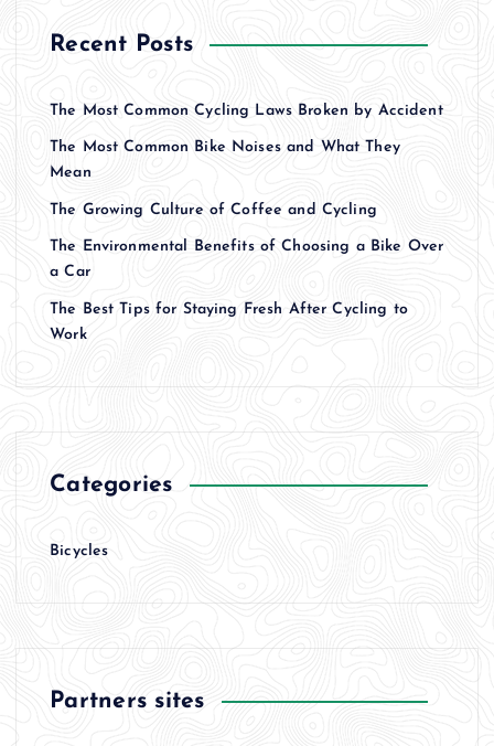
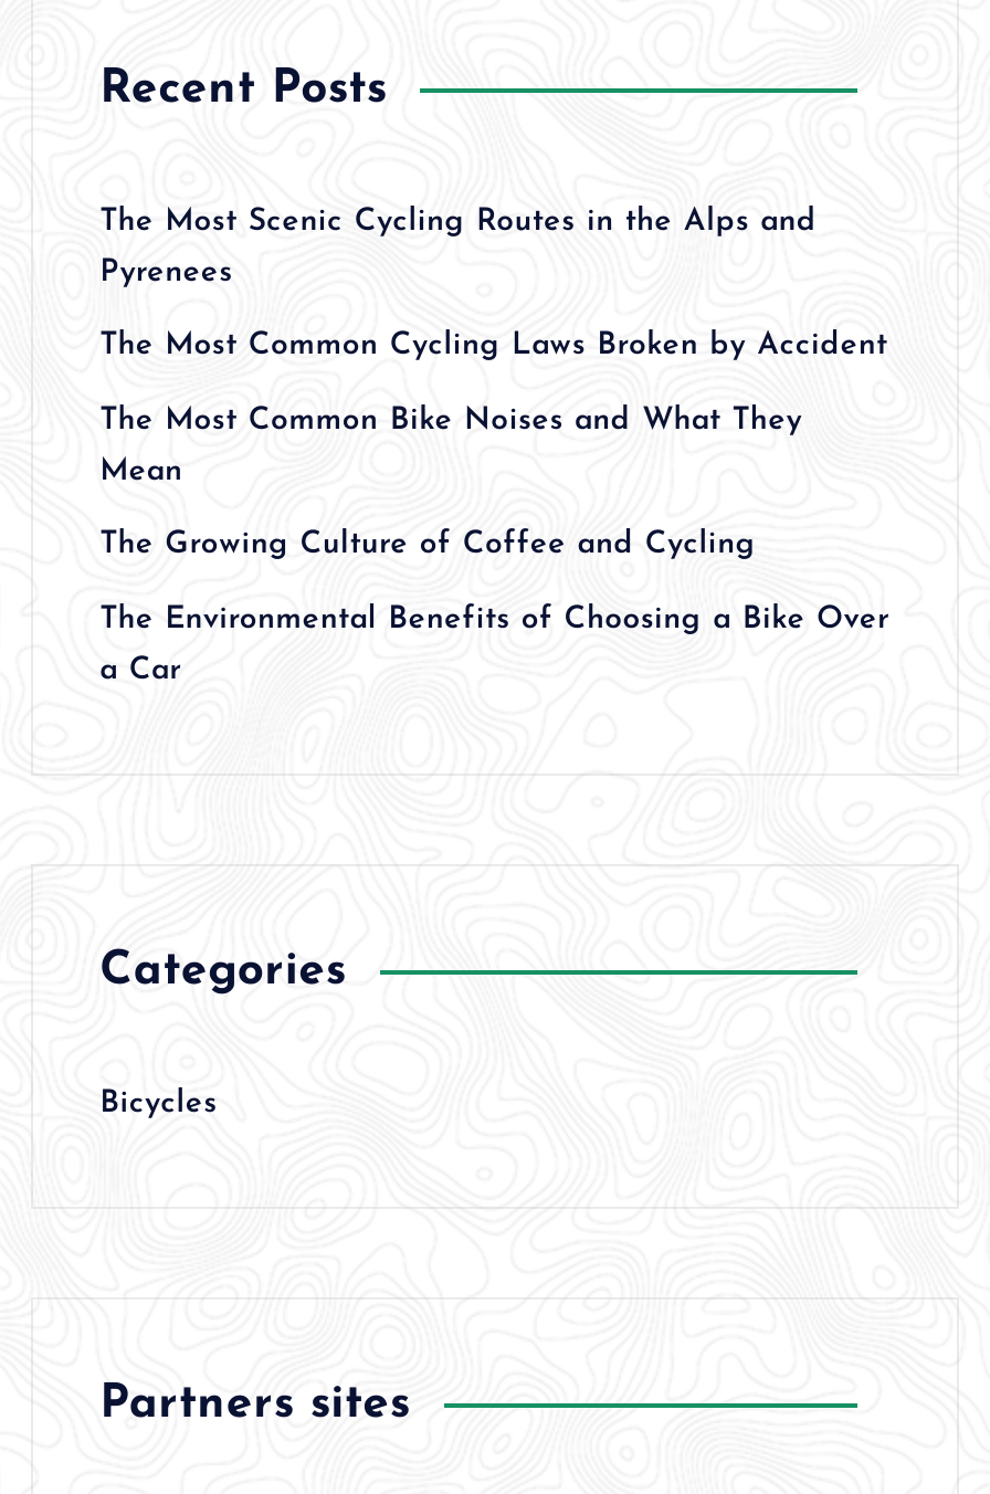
none -> [100,205,817,289] The Most Scenic Cycling Routes in the Alps and | Pyrenees
moved [50,102,443,281] -> [100,330,889,687]: The Most Common Cycling Laws Broken by Accident | The Most Common Bike Noises and What They | Mean | The Growing Culture of Coffee and Cycling | The Environmental Benefits of Choosing a Bike Over | a Car
[50,301,408,343] The Best Tips for Staying Fresh After Cycling to | Work -> none

